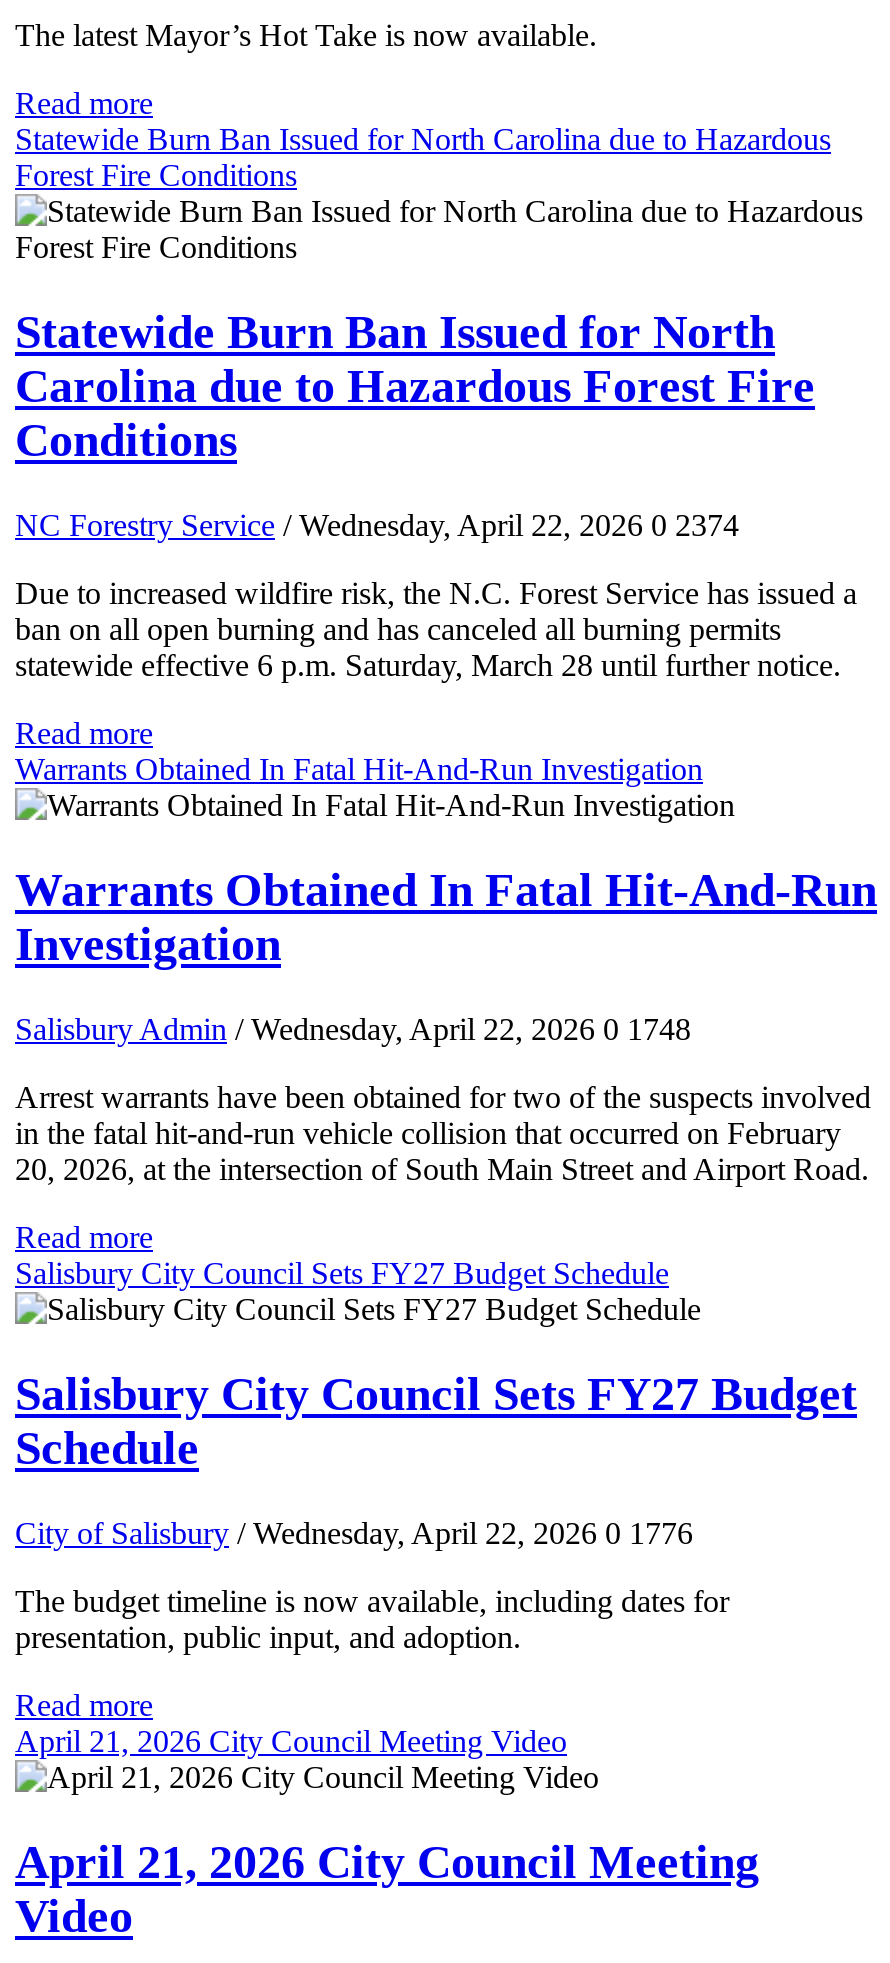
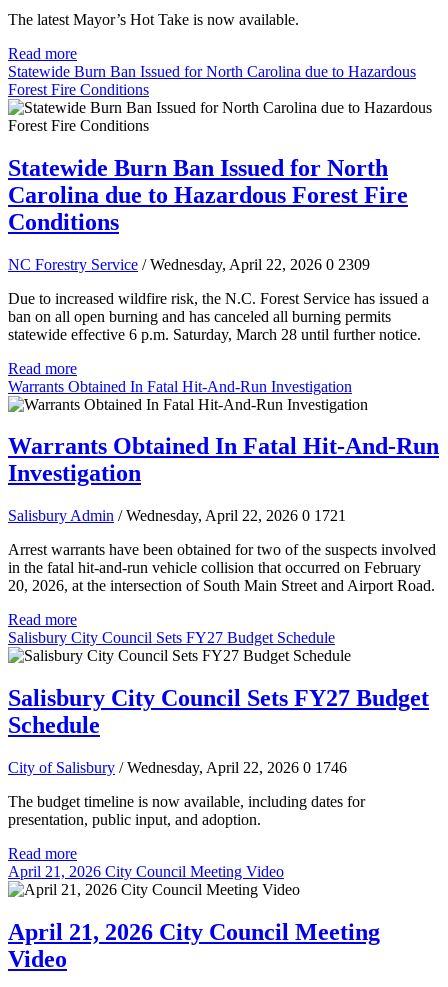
[15,508,739,542] NC Forestry Service / Wednesday, April 22, 2026 0 2374 -> [8,255,370,272] NC Forestry Service / Wednesday, April 22, 2026 0 2309
[15,1012,691,1046] Salisbury Admin / Wednesday, April 22, 2026 0 1748 -> [8,507,346,524] Salisbury Admin / Wednesday, April 22, 2026 0 1721
[15,1515,693,1549] City of Salisbury / Wednesday, April 22, 2026 0 1776 -> [8,759,347,776] City of Salisbury / Wednesday, April 22, 2026 0 1746

